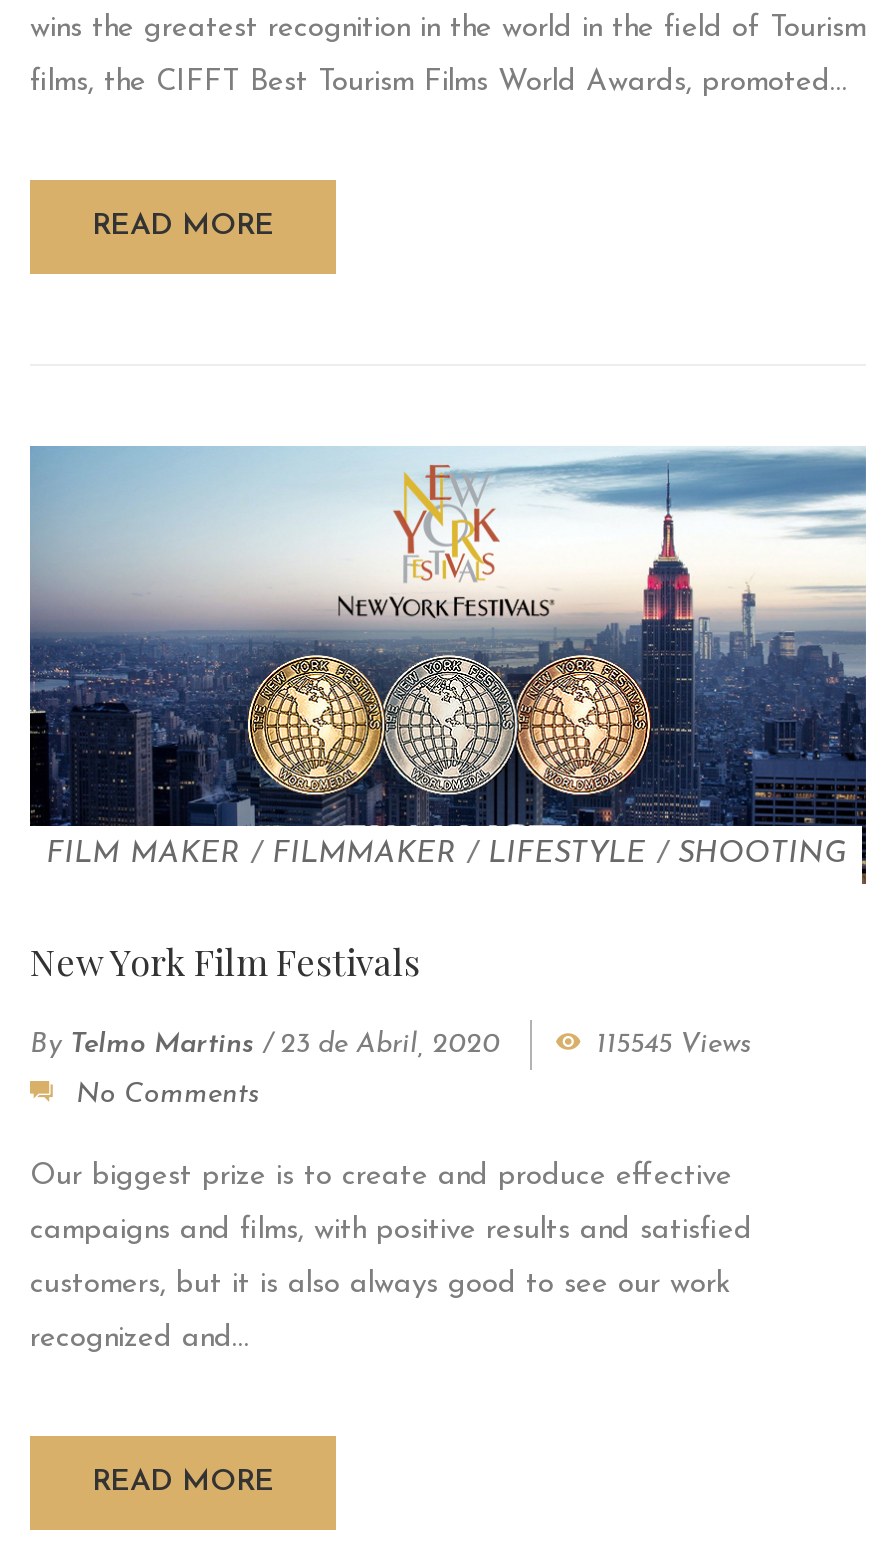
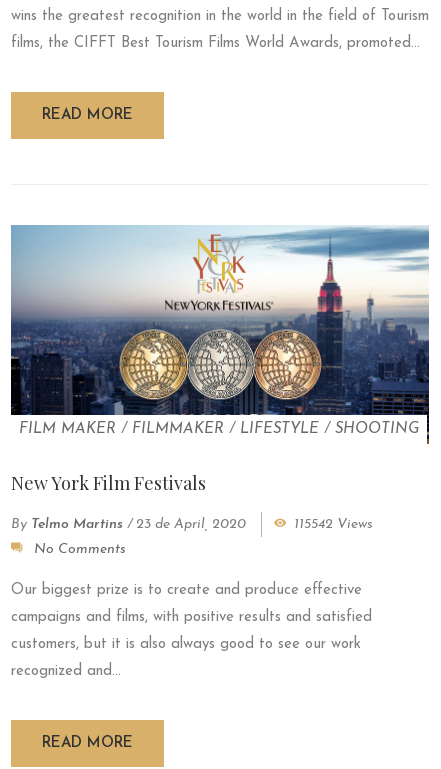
[30,1030,500,1060] By Telmo Martins / 23 de Abril, 2020 -> [11,517,246,532] By Telmo Martins / 23 de April, 2020
[596,1030,752,1060] 115545 Views -> [294,517,373,532] 115542 Views

